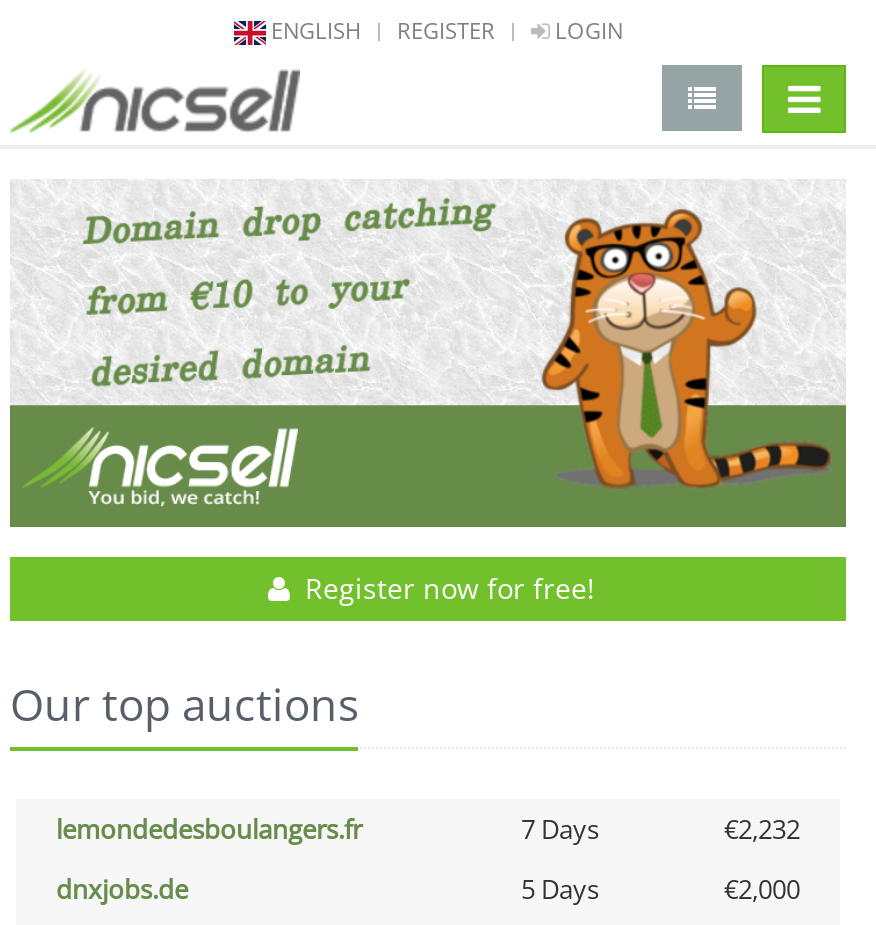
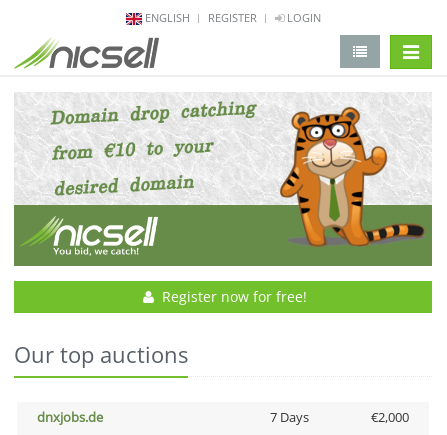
[56,811,800,847] lemondedesboulangers.fr | 7 Days | €2,232 -> none
[521,871,599,907] 5 Days -> [269,408,308,426] 7 Days

